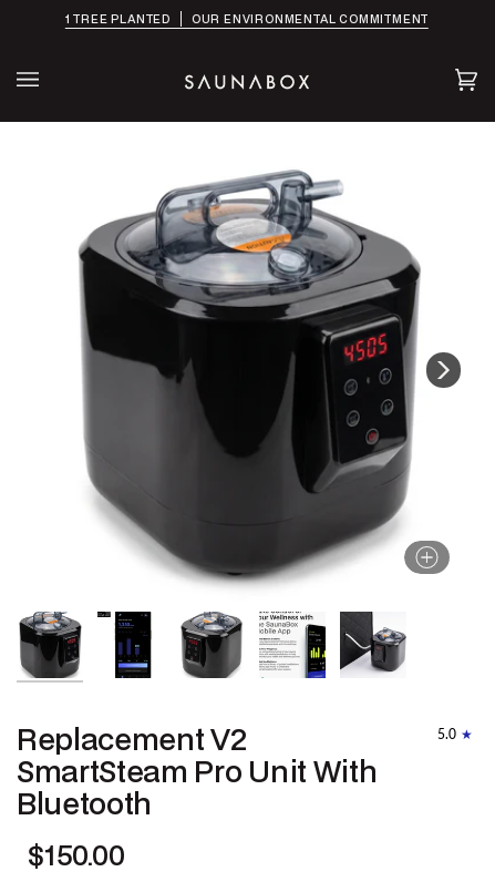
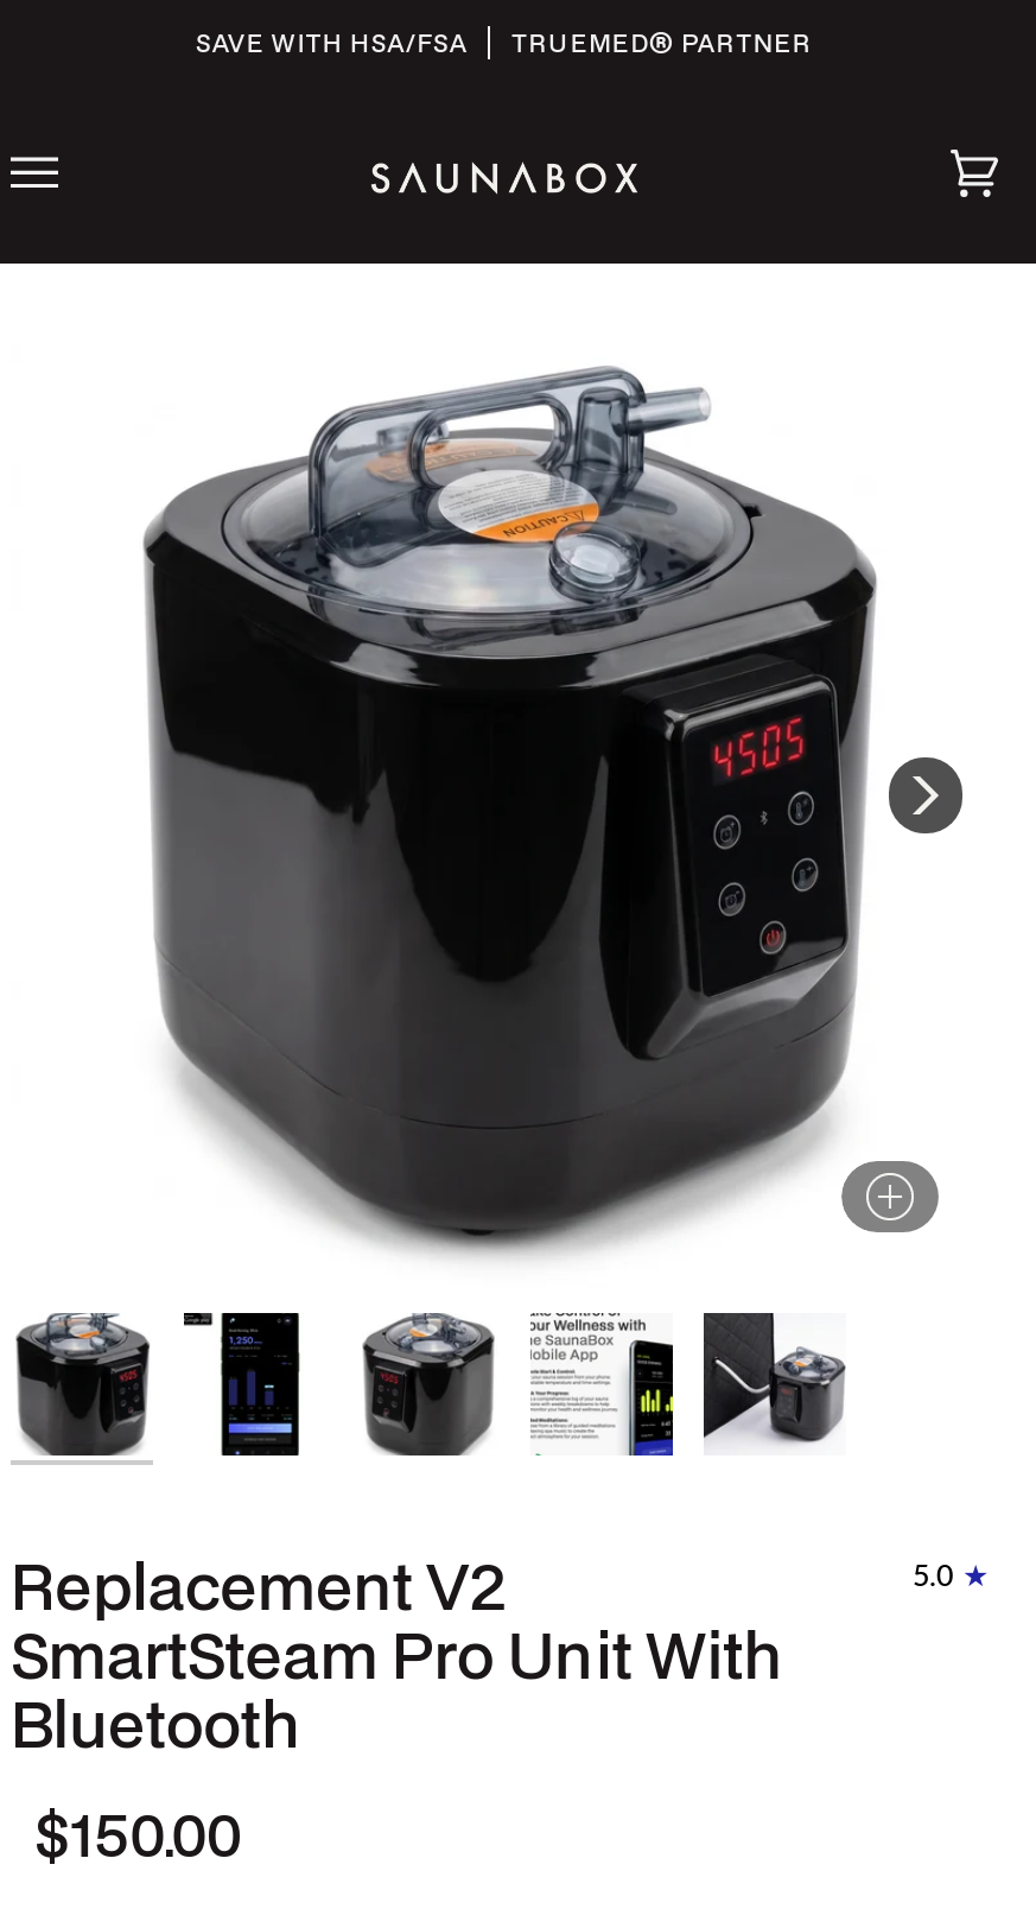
[65,11,429,27] 1 TREE PLANTED OUR ENVIRONMENTAL COMMITMENT -> [196,26,813,59] SAVE WITH HSA/FSA | TRUEMED® PARTNER

